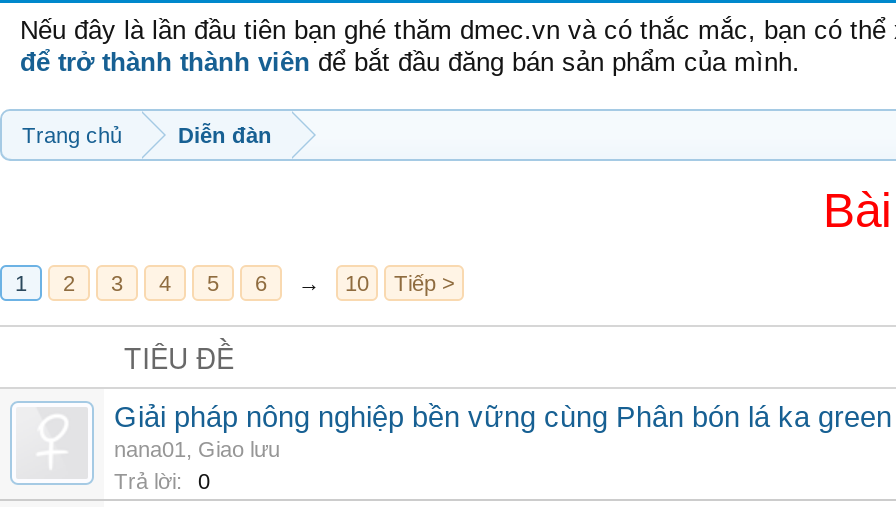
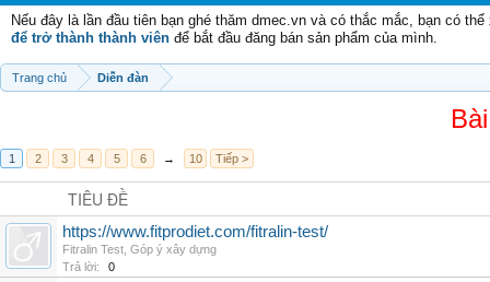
[114,401,892,461] Giải pháp nông nghiệp bền vững cùng Phân bón lá ka green | nana01, Giao lưu -> [62,223,328,256] https://www.fitprodiet.com/fitralin-test/ | Fitralin Test, Góp ý xây dựng

